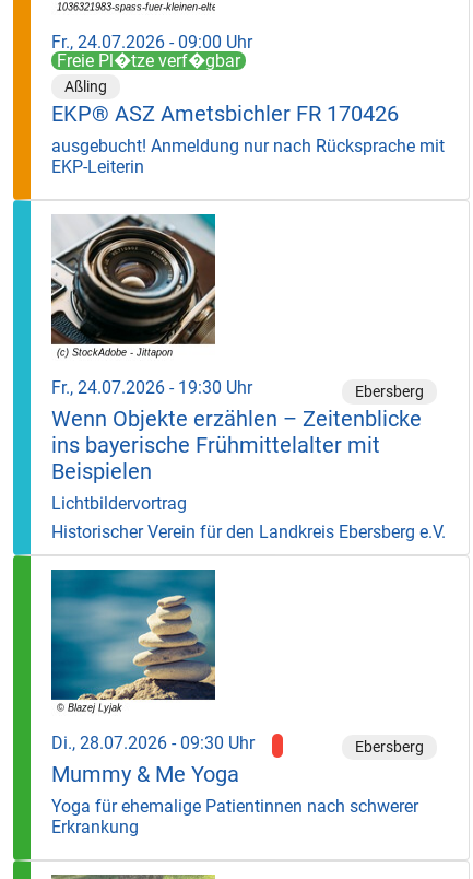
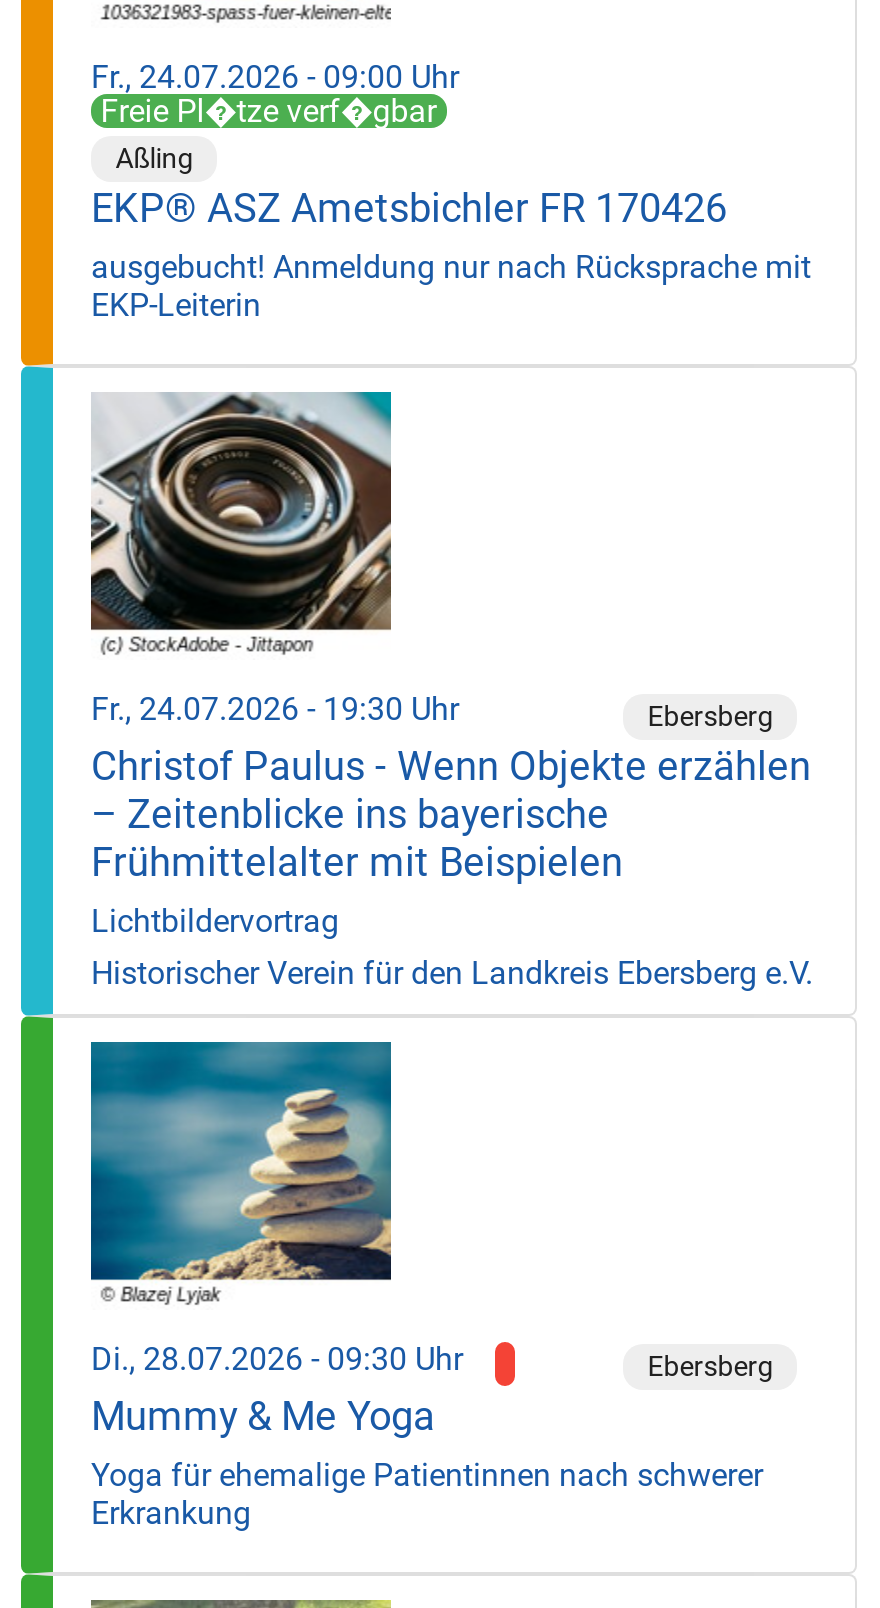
[51,405,422,484] Wenn Objekte erzählen – Zeitenblicke | ins bayerische Frühmittelalter mit | Beispielen -> [91,741,811,885] Christof Paulus - Wenn Objekte erzählen | – Zeitenblicke ins bayerische | Frühmittelalter mit Beispielen

